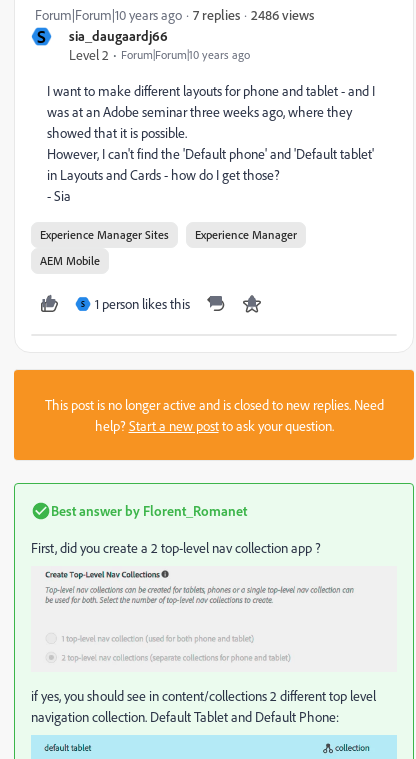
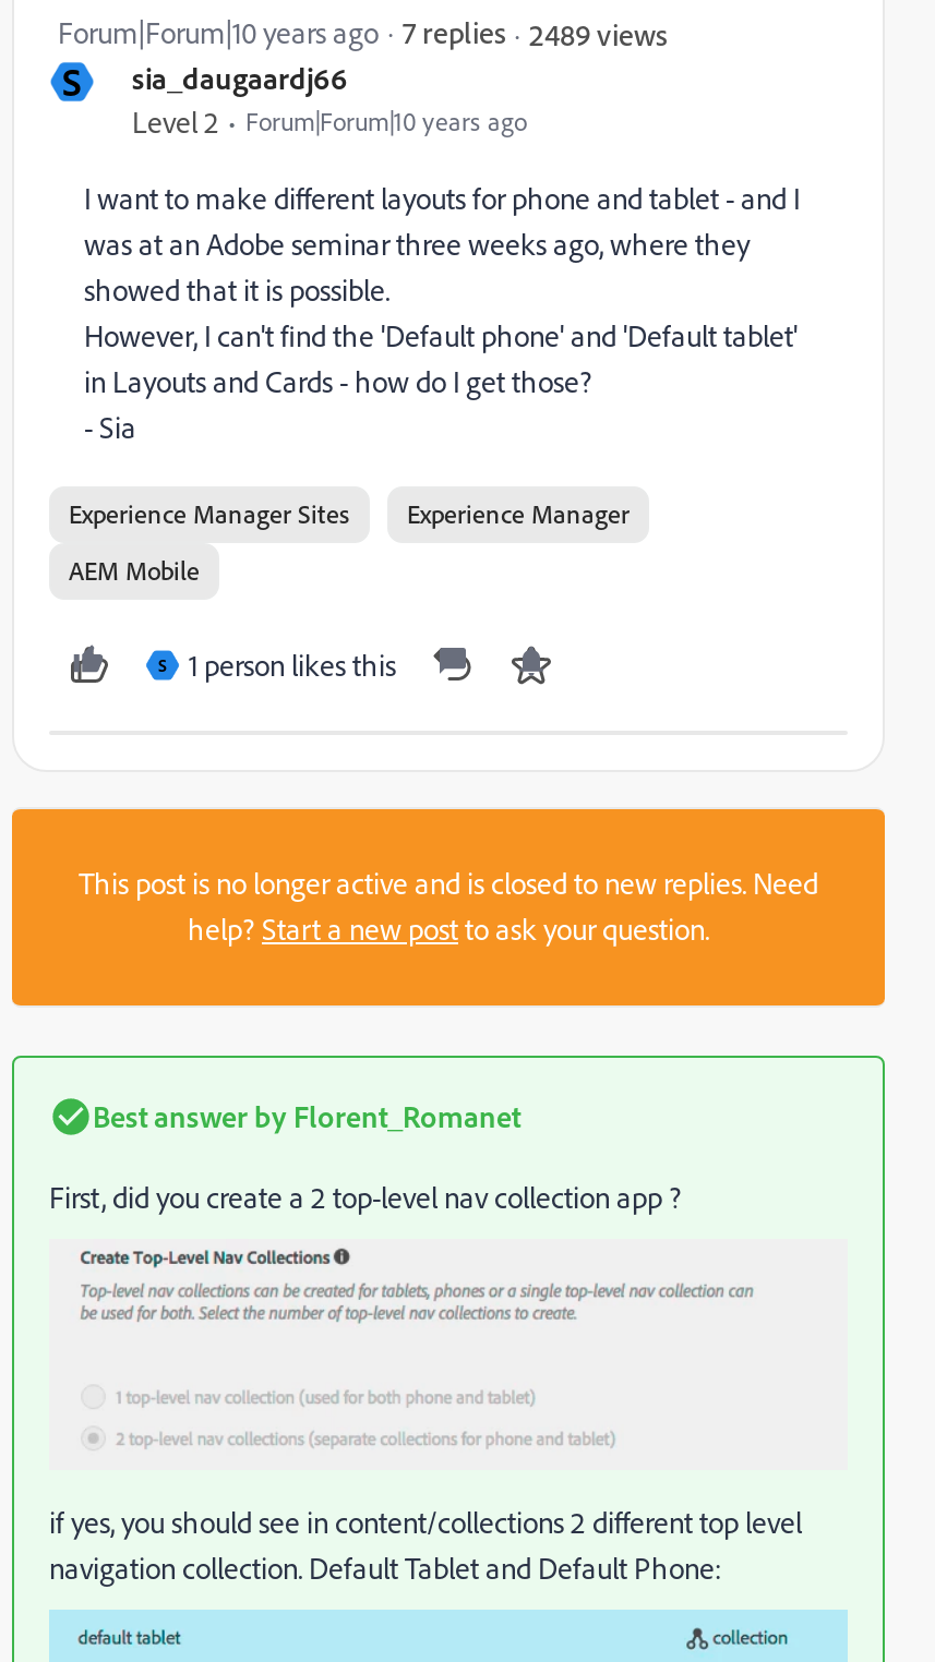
[251,5,314,22] 2486 views -> [529,14,667,51] 2489 views

